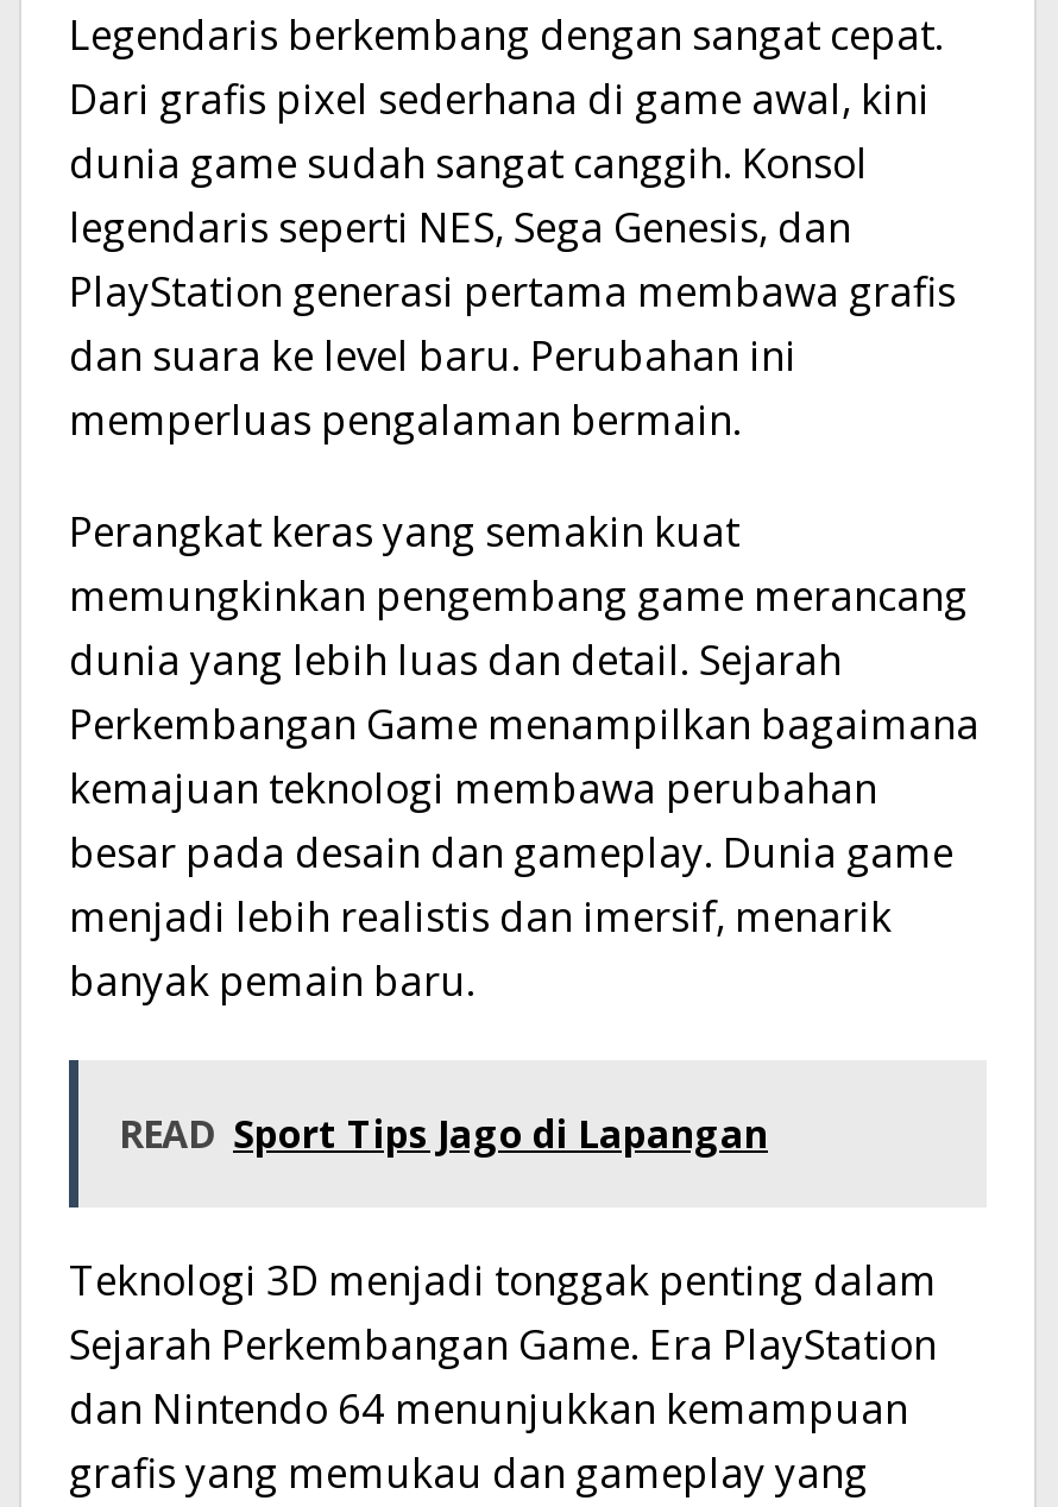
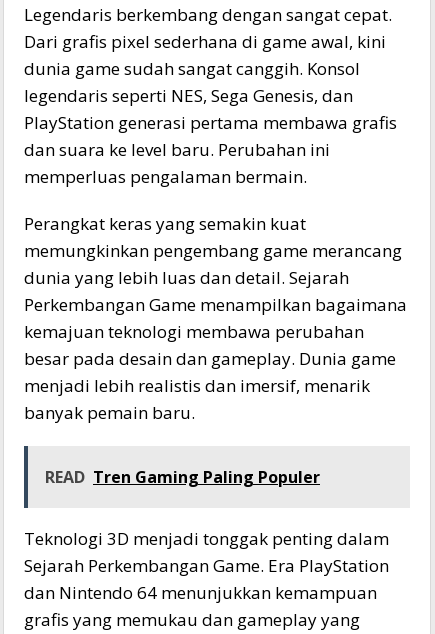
[119,1107,768,1159] READ Sport Tips Jago di Lapangan -> [45,466,320,488] READ Tren Gaming Paling Populer

